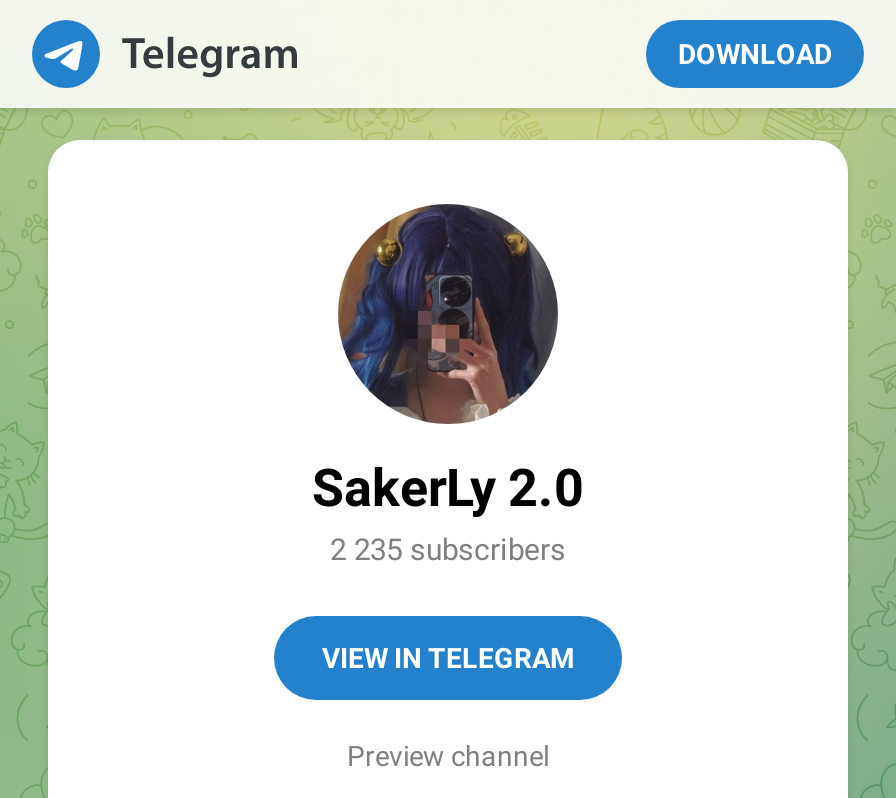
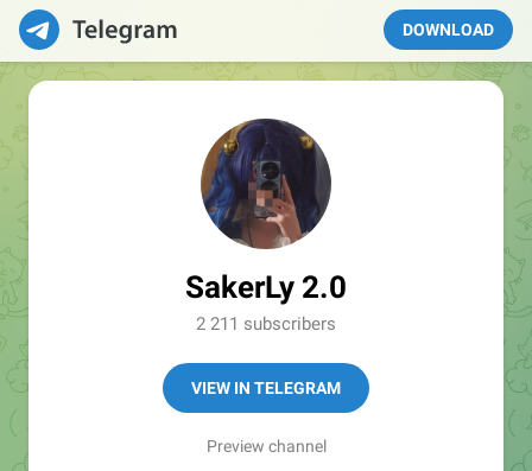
[330,532,566,568] 2 235 subscribers -> [196,313,336,335] 2 211 subscribers

